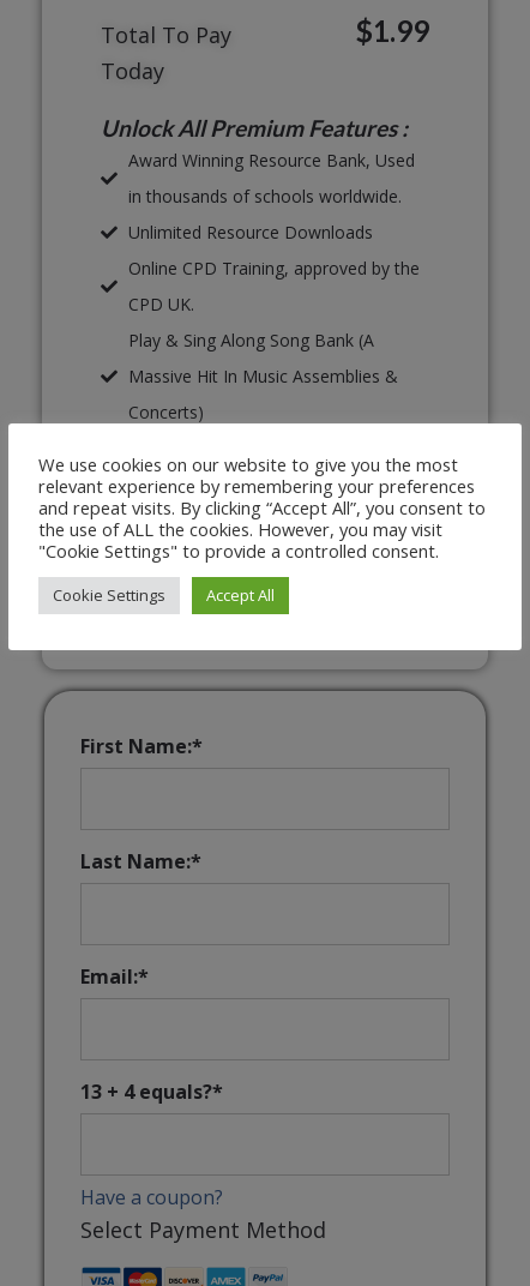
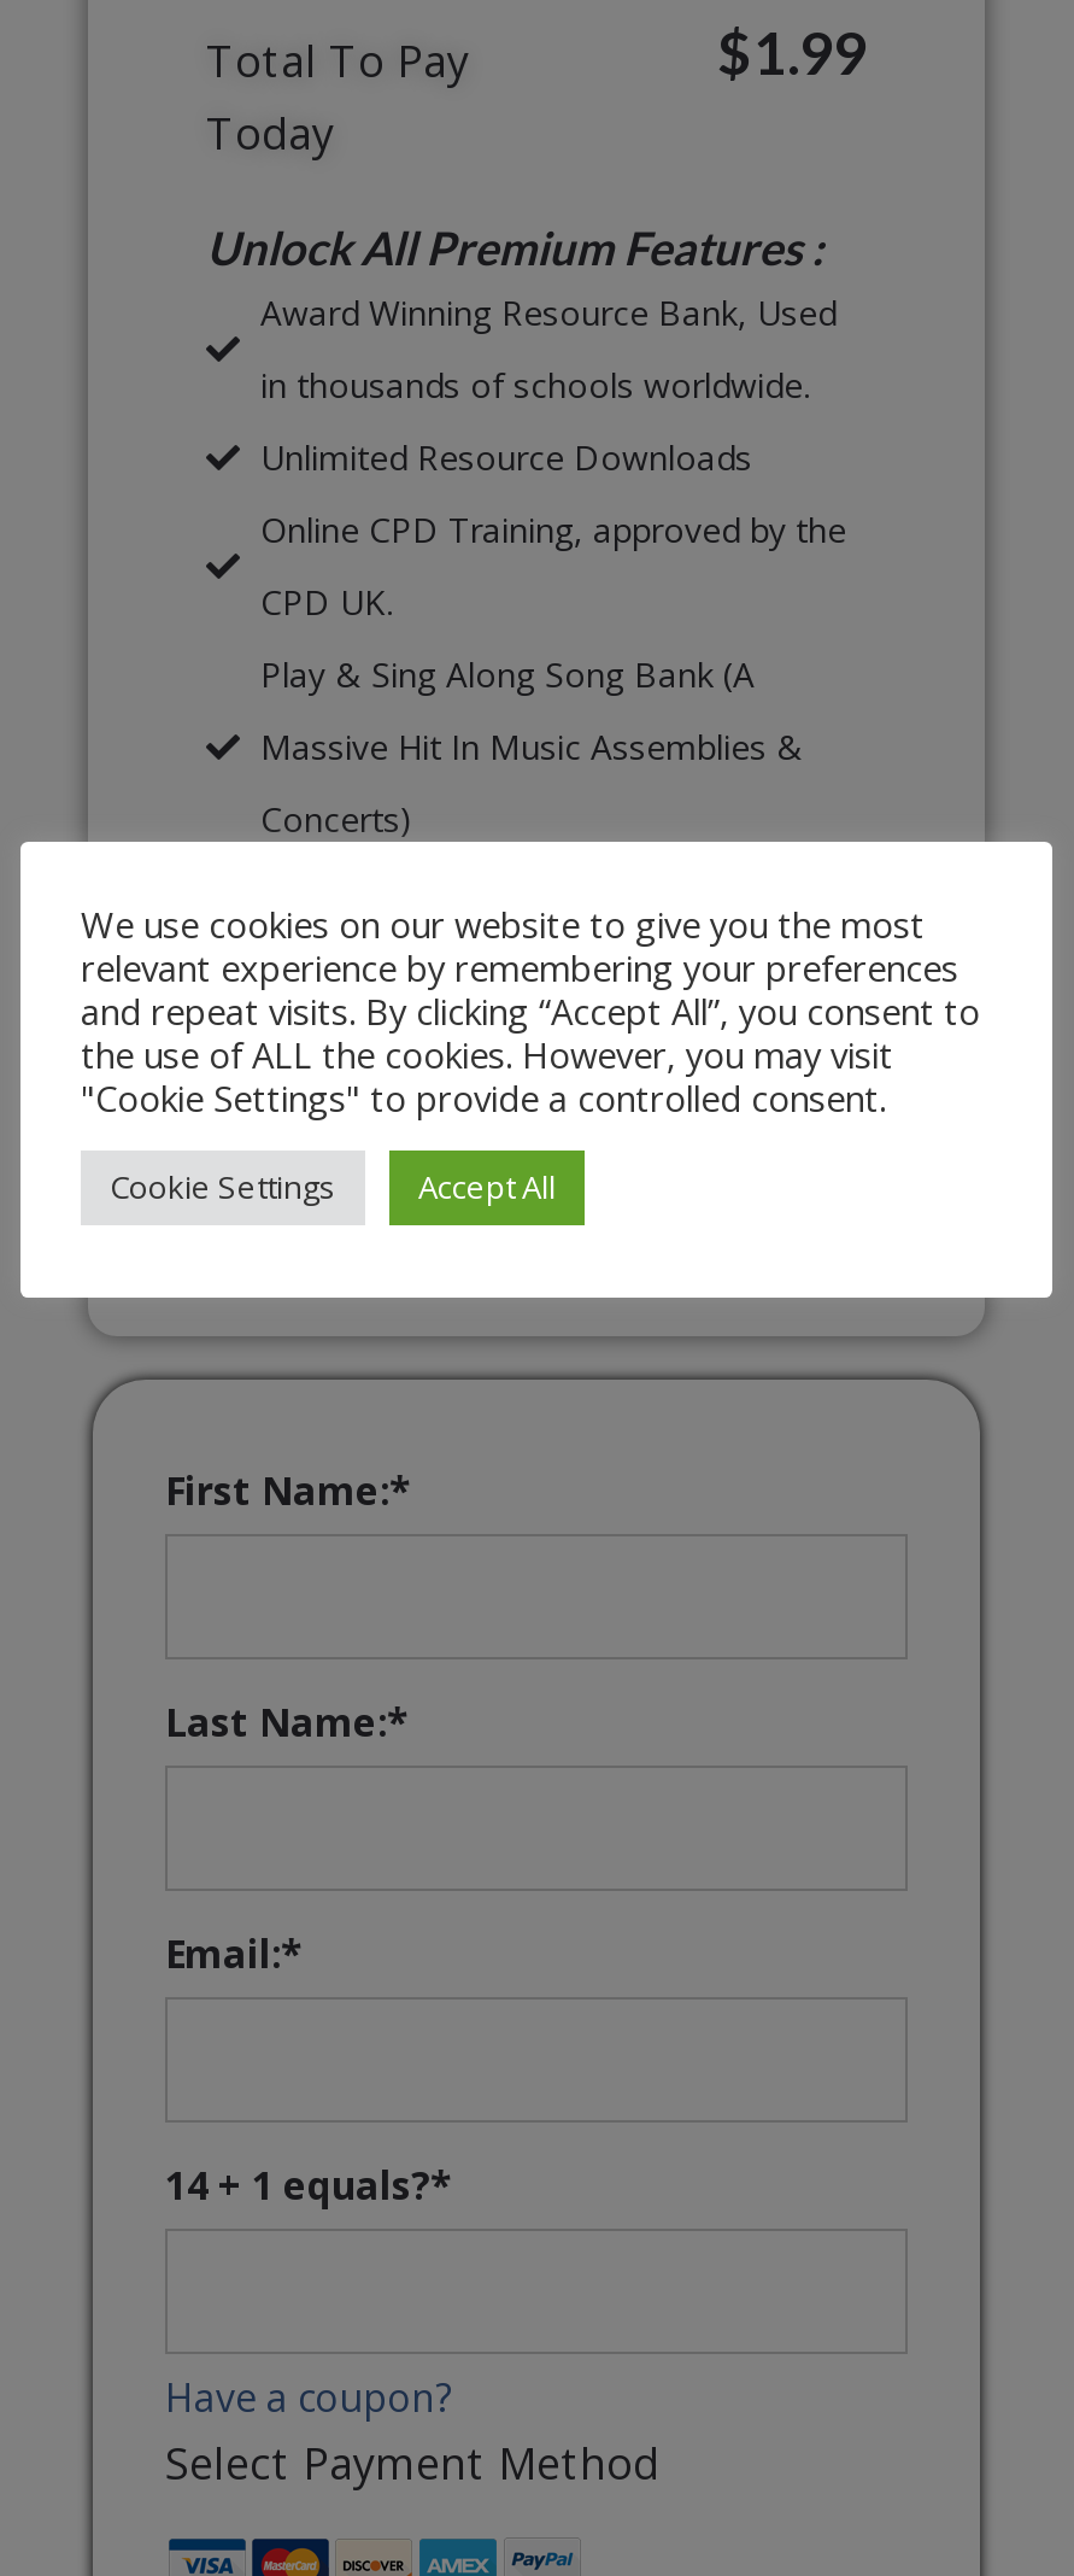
[80,1079,223,1105] 13 + 4 equals?* -> [165,2159,452,2213] 14 + 1 equals?*

